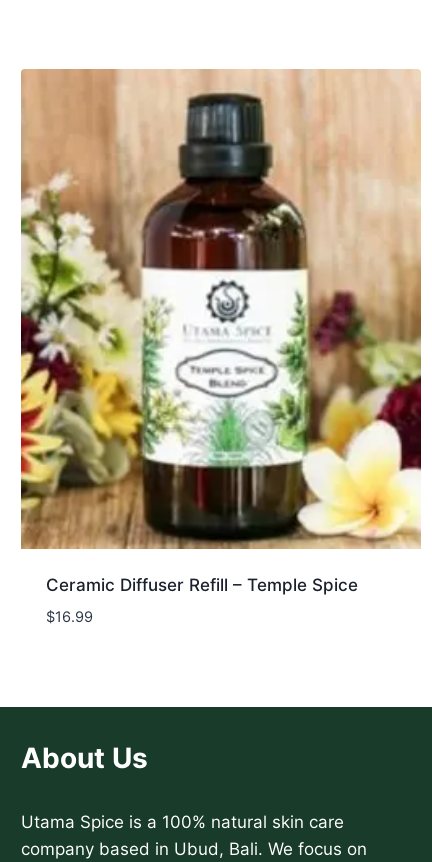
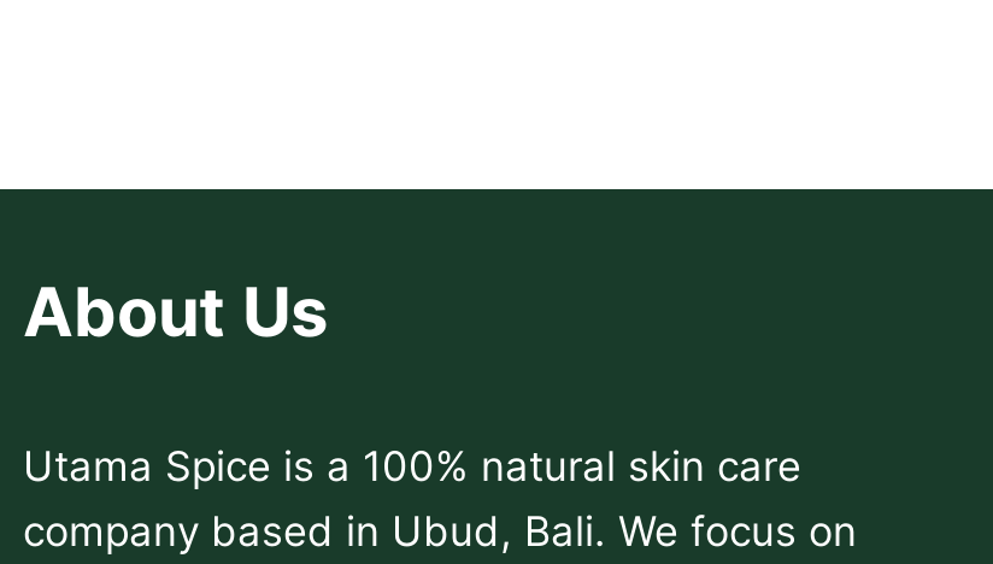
[20,68,422,626] [image] | Ceramic Diffuser Refill – Temple Spice | $16.99 -> none

